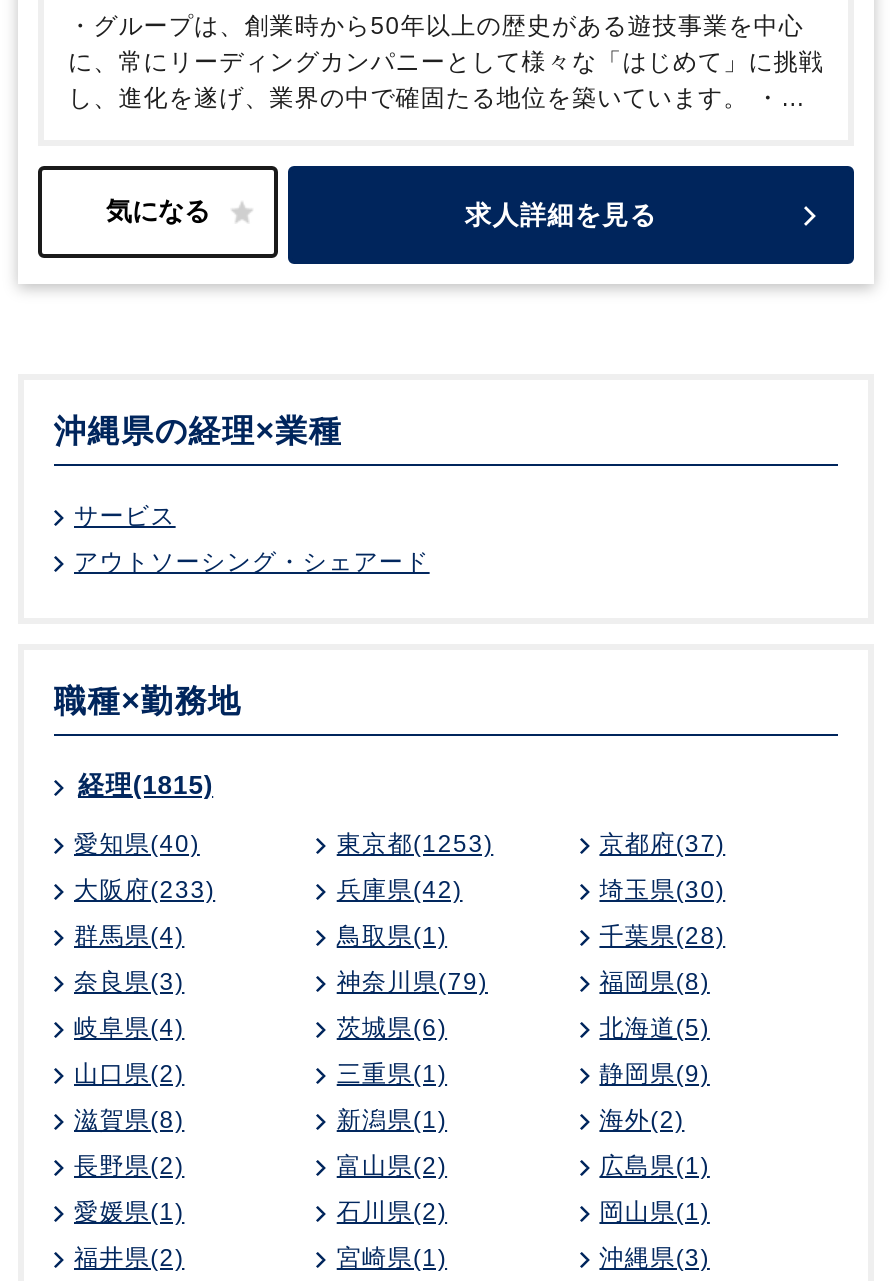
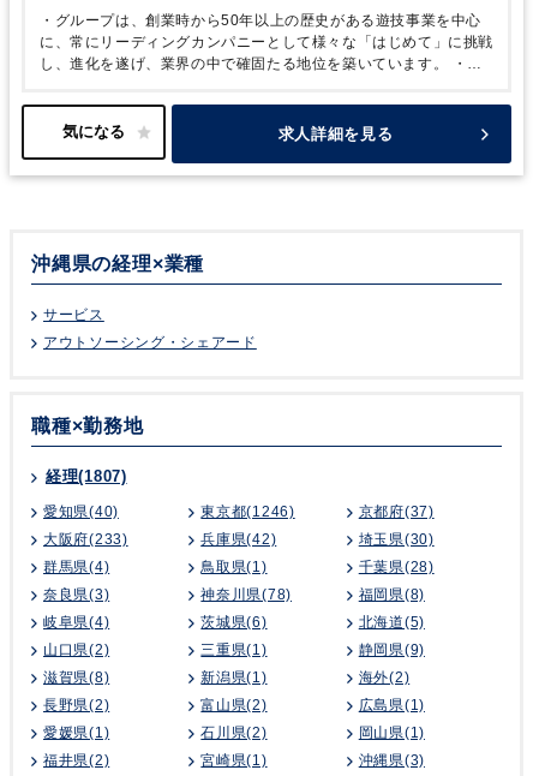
[78,770,213,800] 経理(1815) -> [46,467,127,485] 経理(1807)
[337,830,493,858] 東京都(1253) -> [201,503,295,520] 東京都(1246)
[337,968,488,996] 神奈川県(79) -> [201,586,292,603] 神奈川県(78)

